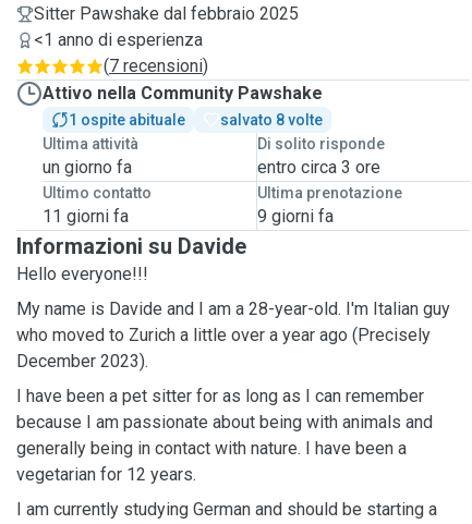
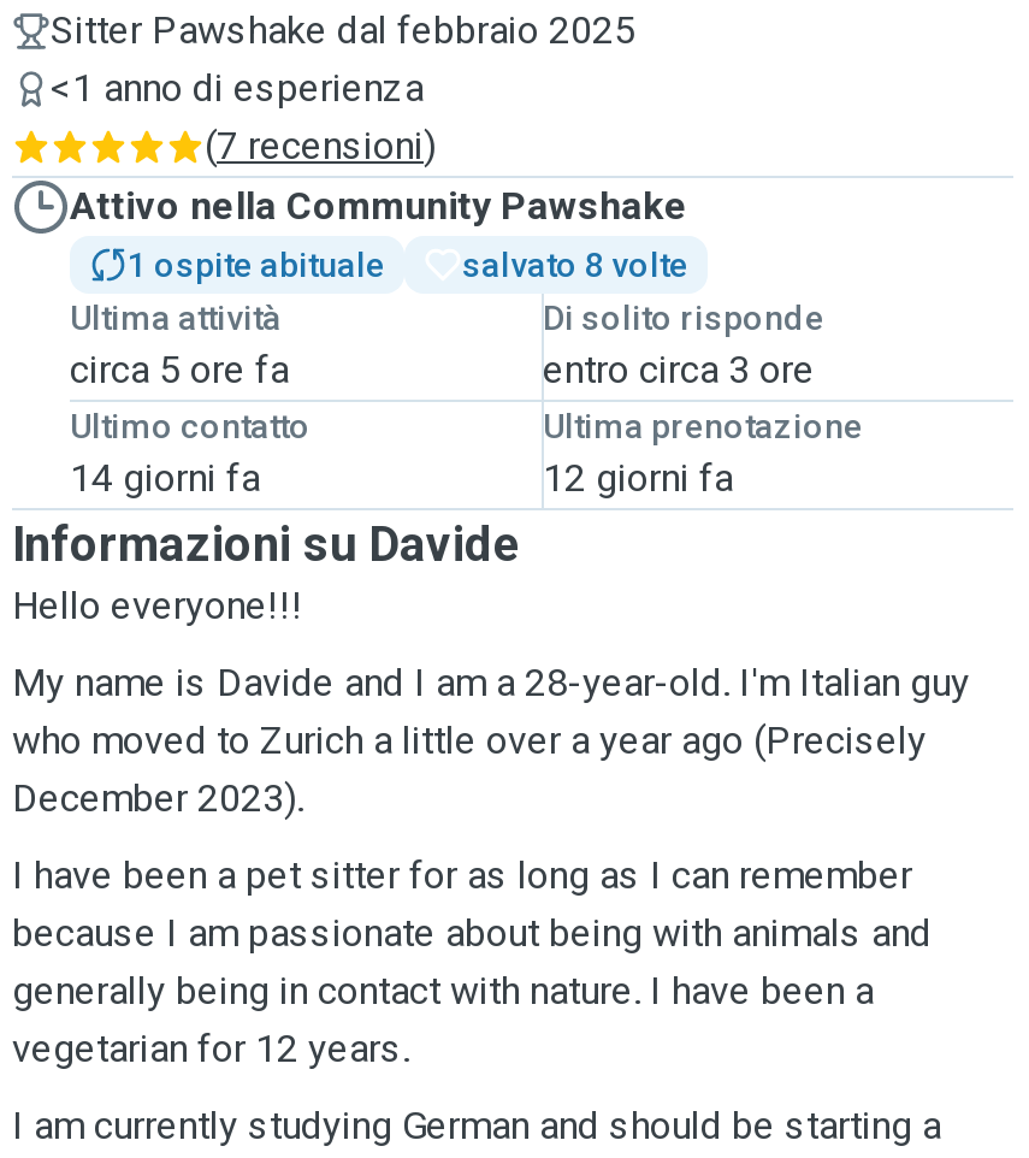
[43,157,132,178] un giorno fa -> [70,347,289,392] circa 5 ore fa
[43,206,129,227] 11 giorni fa -> [70,455,260,501] 14 giorni fa
[257,206,333,227] 9 giorni fa -> [543,455,733,501] 12 giorni fa

